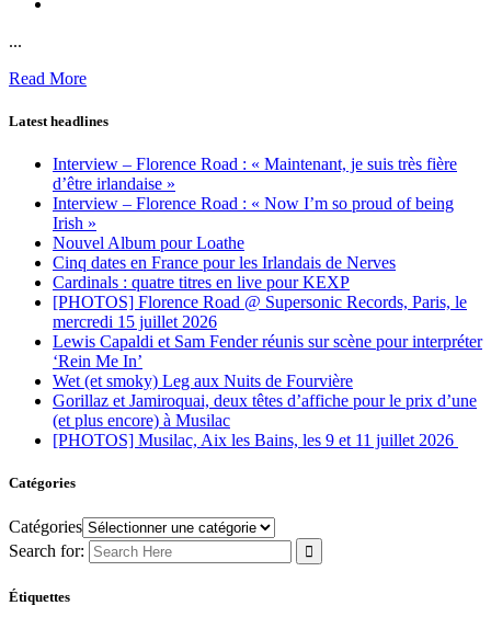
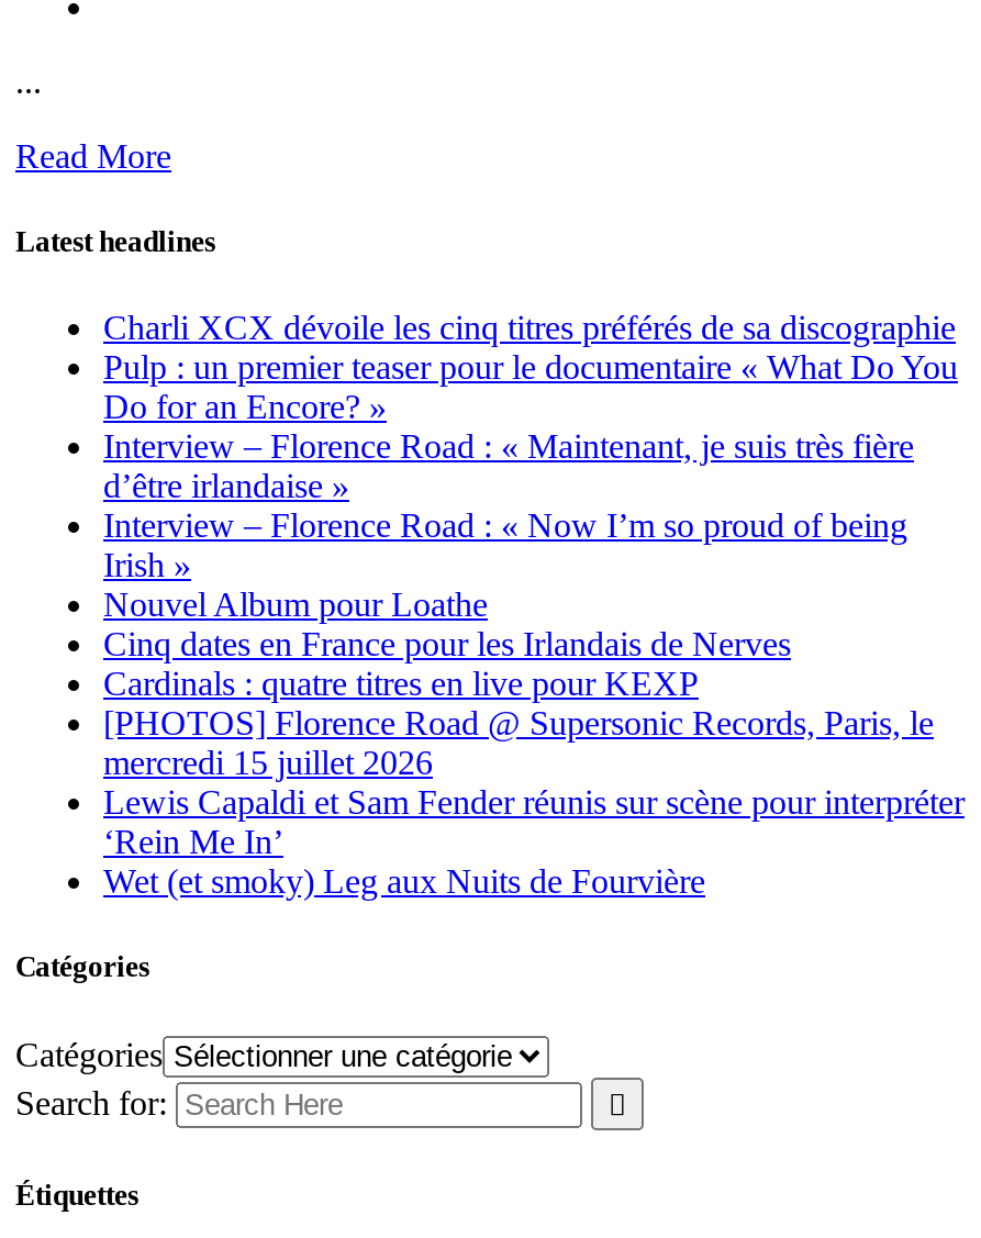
none -> [103,309,958,426] Charli XCX dévoile les cinq titres préférés de sa discographie | Pulp : un premier teaser pour le documentaire « What Do You | Do for an Encore? »
moved [53,155,482,390] -> [103,428,965,900]: Interview – Florence Road : « Maintenant, je suis très fière | d’être irlandaise » | Interview – Florence Road : « Now I’m so proud of being | ... | ‘Rein Me In’ | Wet (et smoky) Leg aux Nuits de Fourvière
[53,391,477,450] Gorillaz et Jamiroquai, deux têtes d’affiche pour le prix d’une | (et plus encore) à Musilac | [PHOTOS] Musilac, Aix les Bains, les 9 et 11 juillet 2026 -> none

